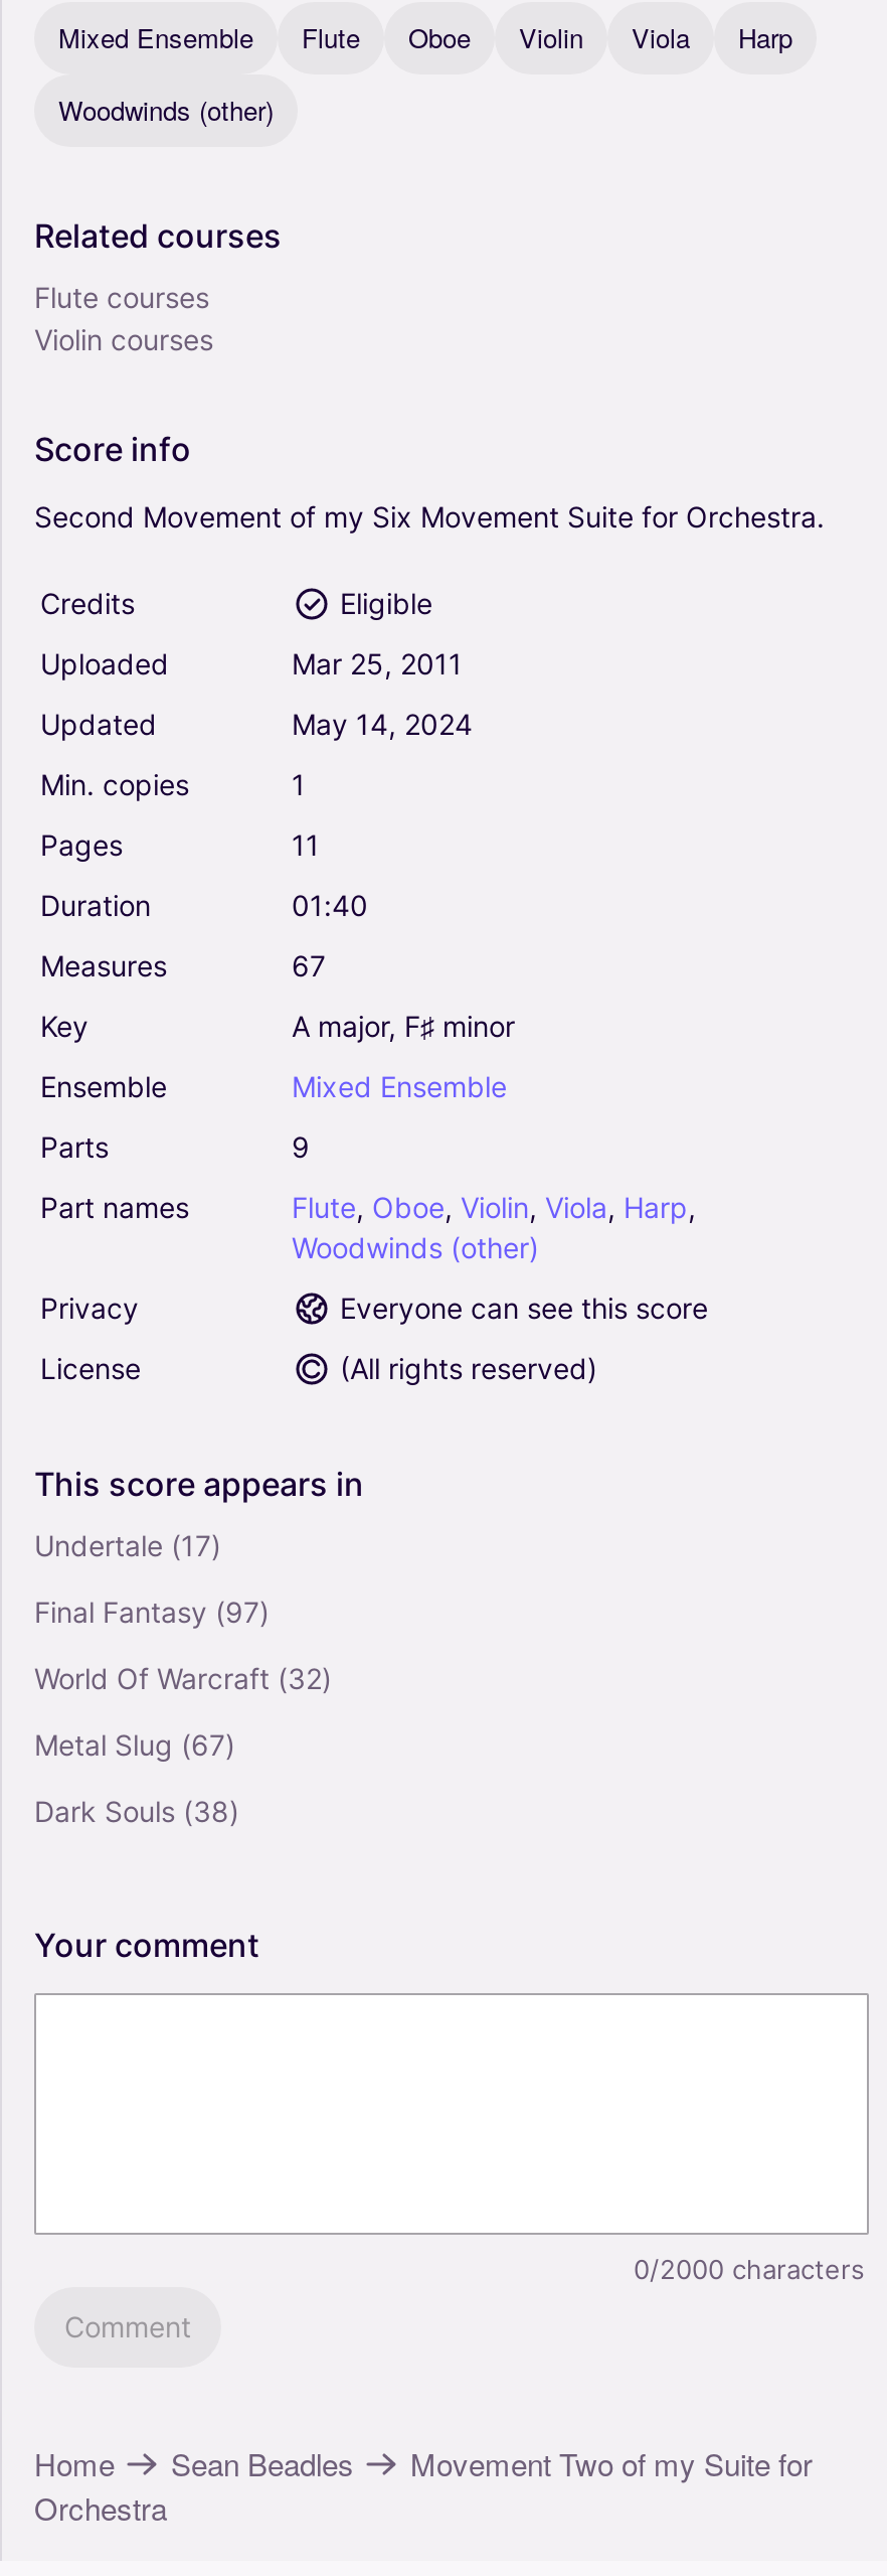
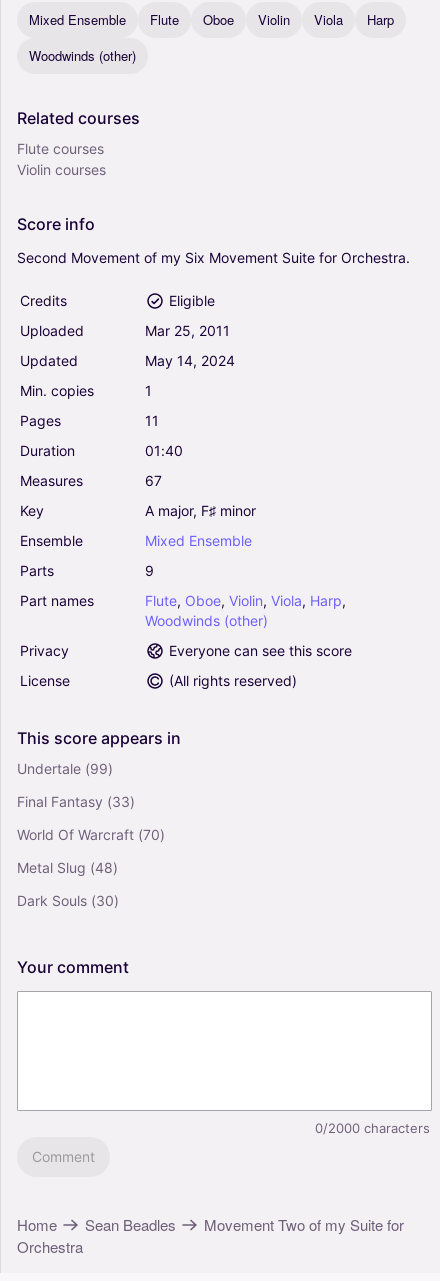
[34,1528,221,1562] Undertale (17) -> [17,760,113,777] Undertale (99)
[34,1594,270,1628] Final Fantasy (97) -> [17,793,135,810] Final Fantasy (33)
[34,1661,332,1695] World Of Warcraft (32) -> [17,826,165,843] World Of Warcraft (70)
[34,1727,235,1761] Metal Slug (67) -> [17,859,118,876] Metal Slug (48)
[34,1793,239,1828] Dark Souls (38) -> [17,892,119,909] Dark Souls (30)

